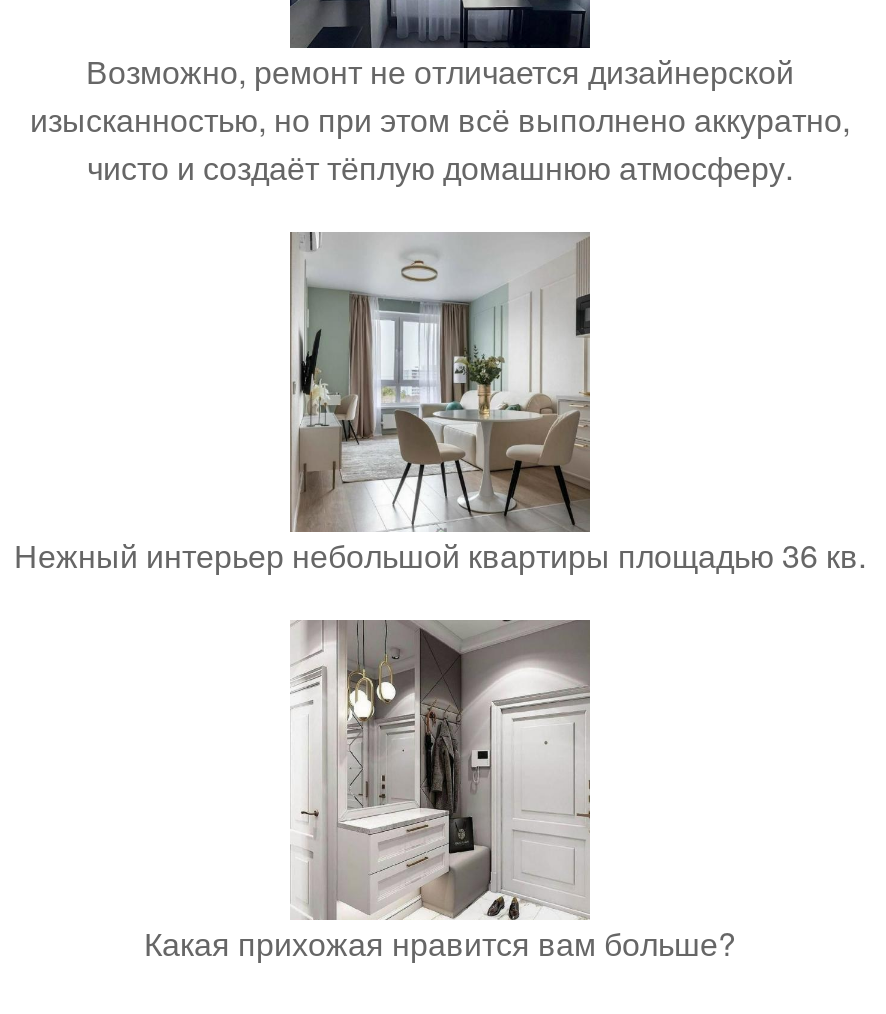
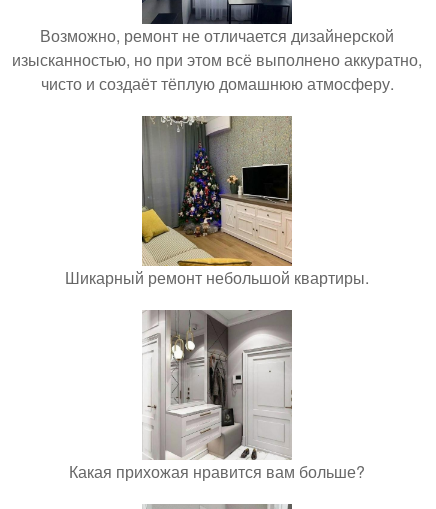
[14,232,866,578] [image] | Нежный интерьер небольшой квартиры площадью 36 кв. -> [65,116,369,289] [image] | Шикарный ремонт небольшой квартиры.

